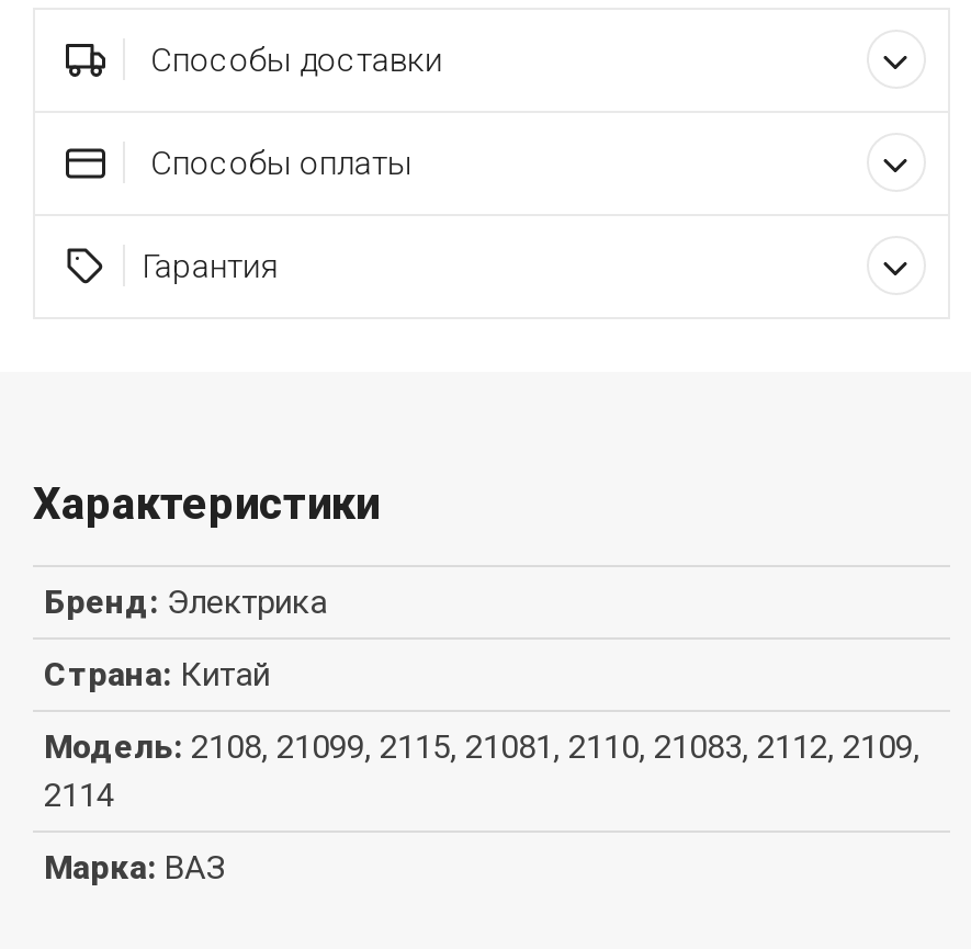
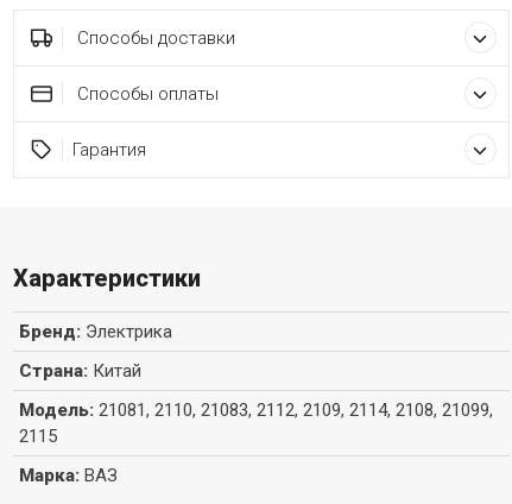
[44,728,919,768] Модель: 2108, 21099, 2115, 21081, 2110, 21083, 2112, 2109, -> [19,400,493,421] Модель: 21081, 2110, 21083, 2112, 2109, 2114, 2108, 21099,
[44,777,114,816] 2114 -> [19,426,57,448] 2115

